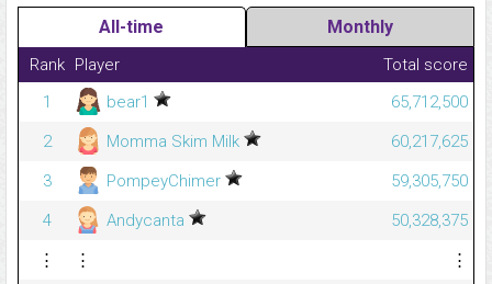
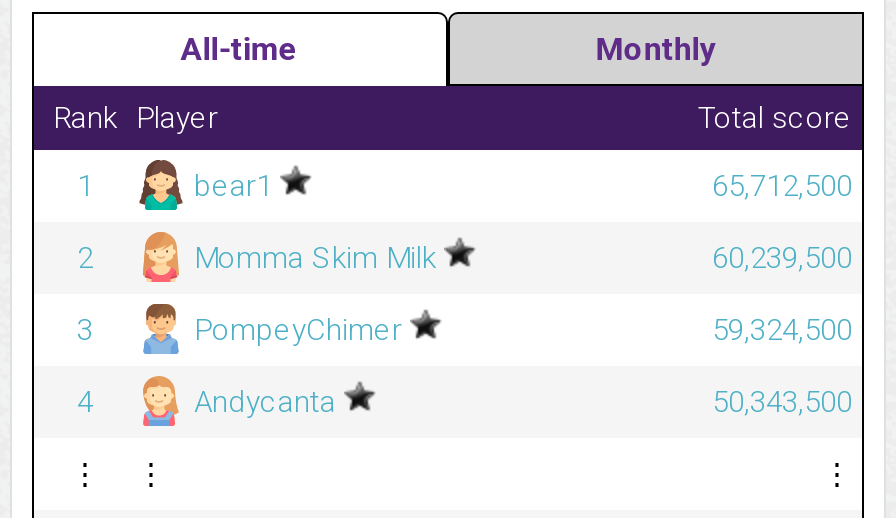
[391,132,468,151] 60,217,625 -> [712,240,852,276] 60,239,500
[391,171,468,191] 59,305,750 -> [712,312,852,348] 59,324,500
[391,211,468,230] 50,328,375 -> [712,384,852,420] 50,343,500

